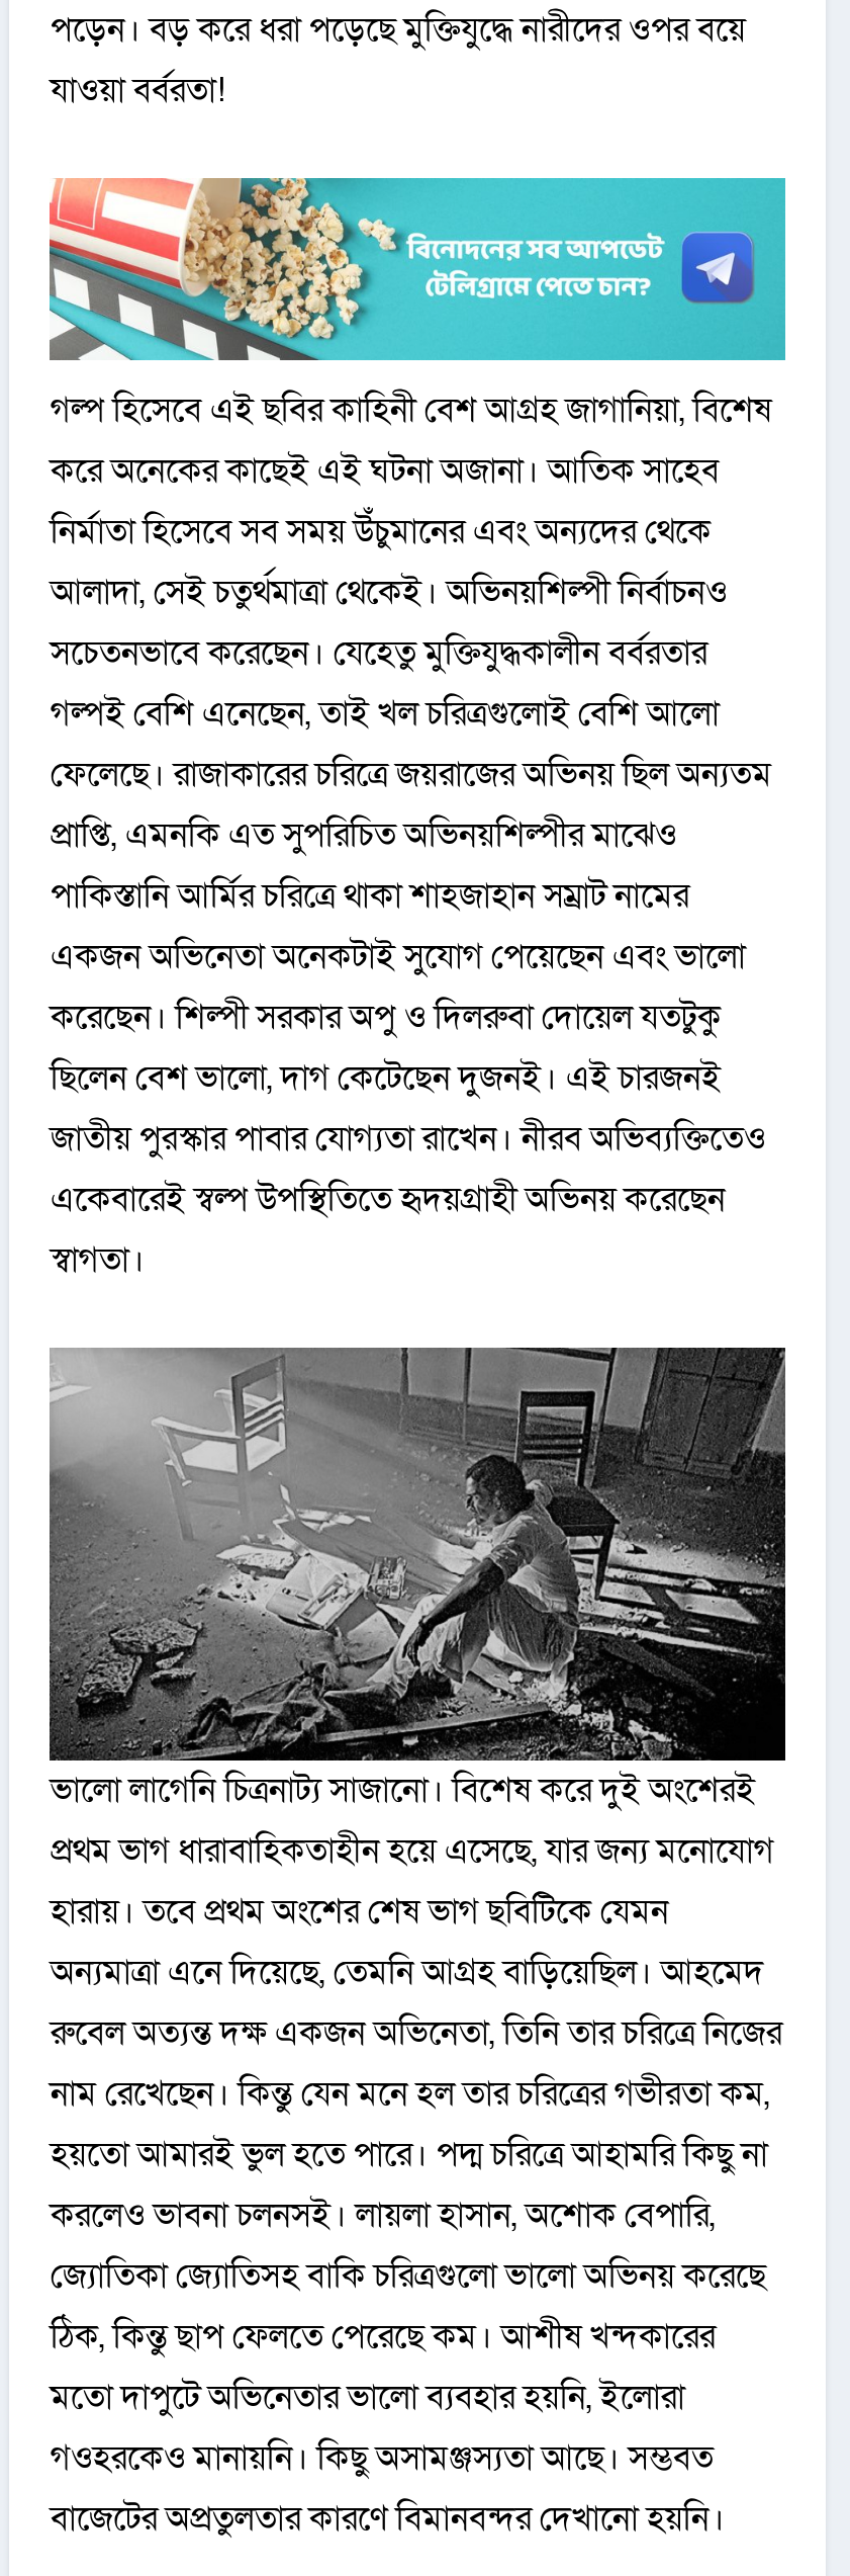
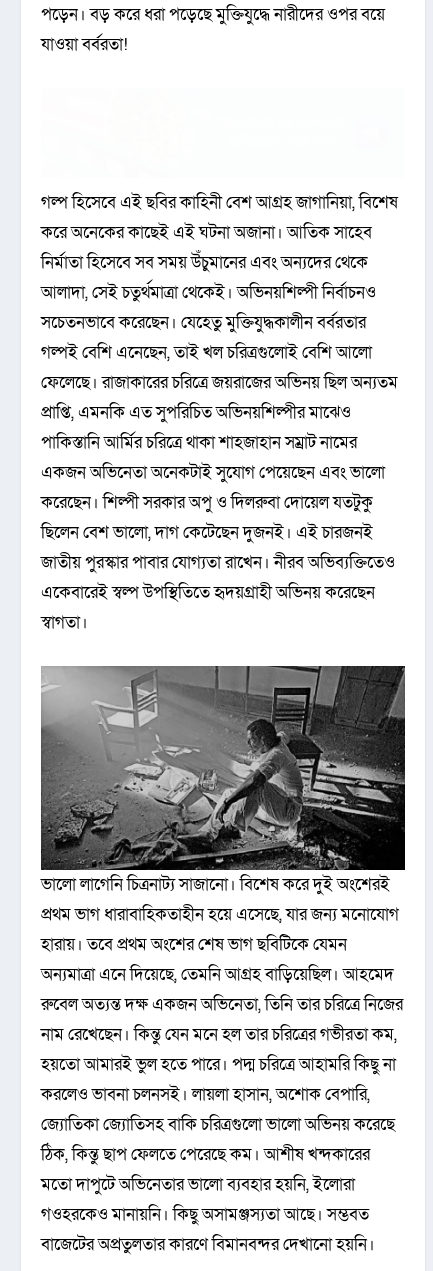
[48,176,787,362] [image] -> none

